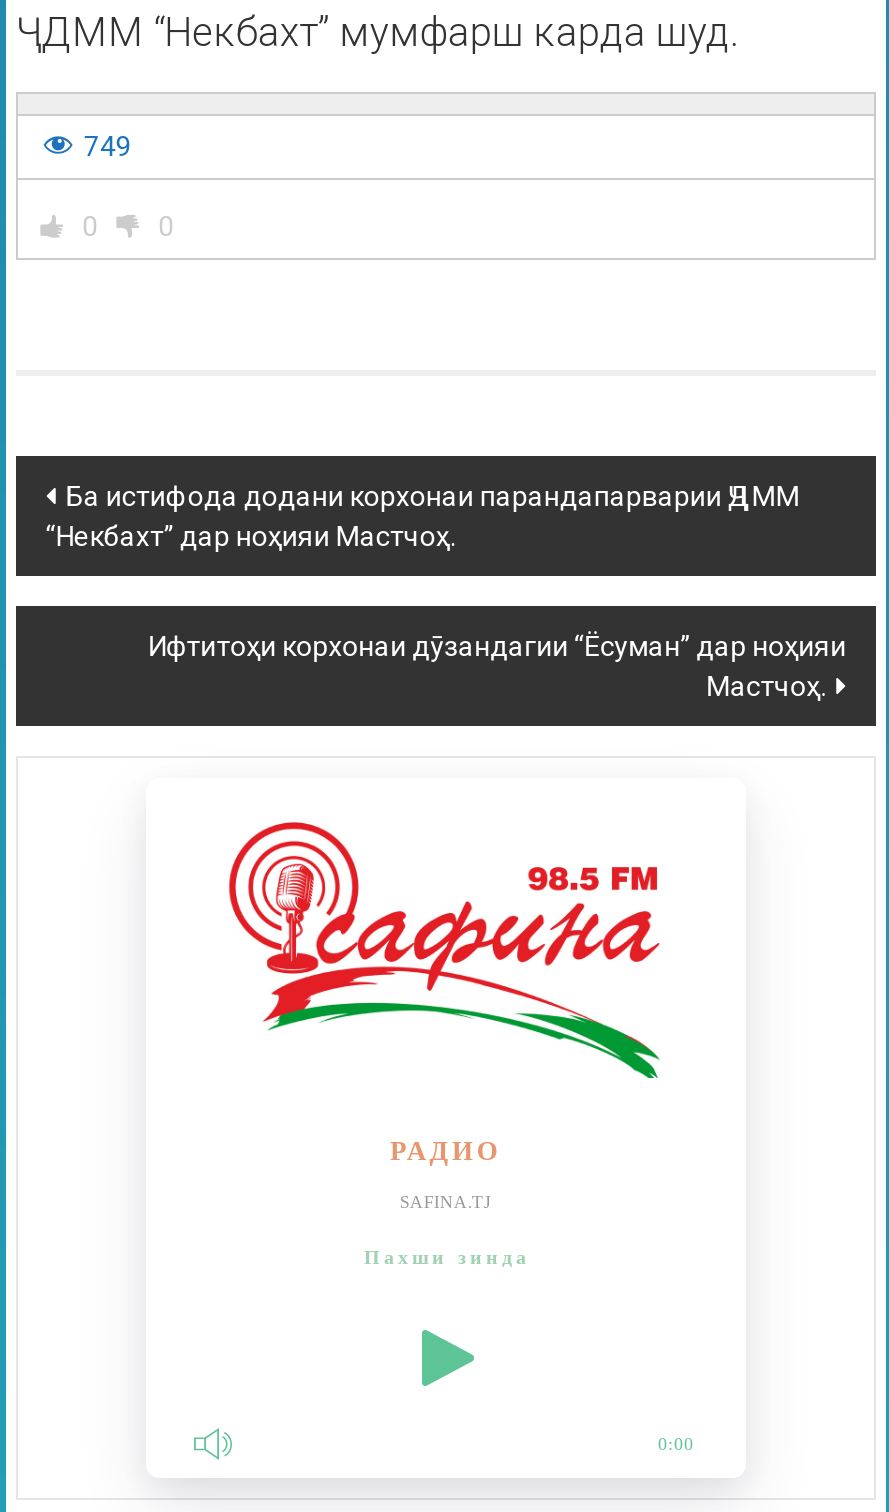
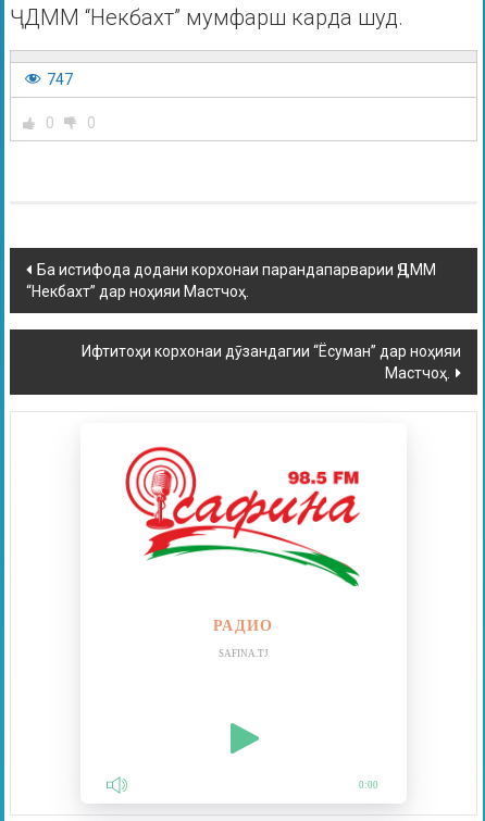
[84,129,132,161] 749 -> [47,70,73,88] 747
[364,1245,530,1267] Пахши зинда -> none

